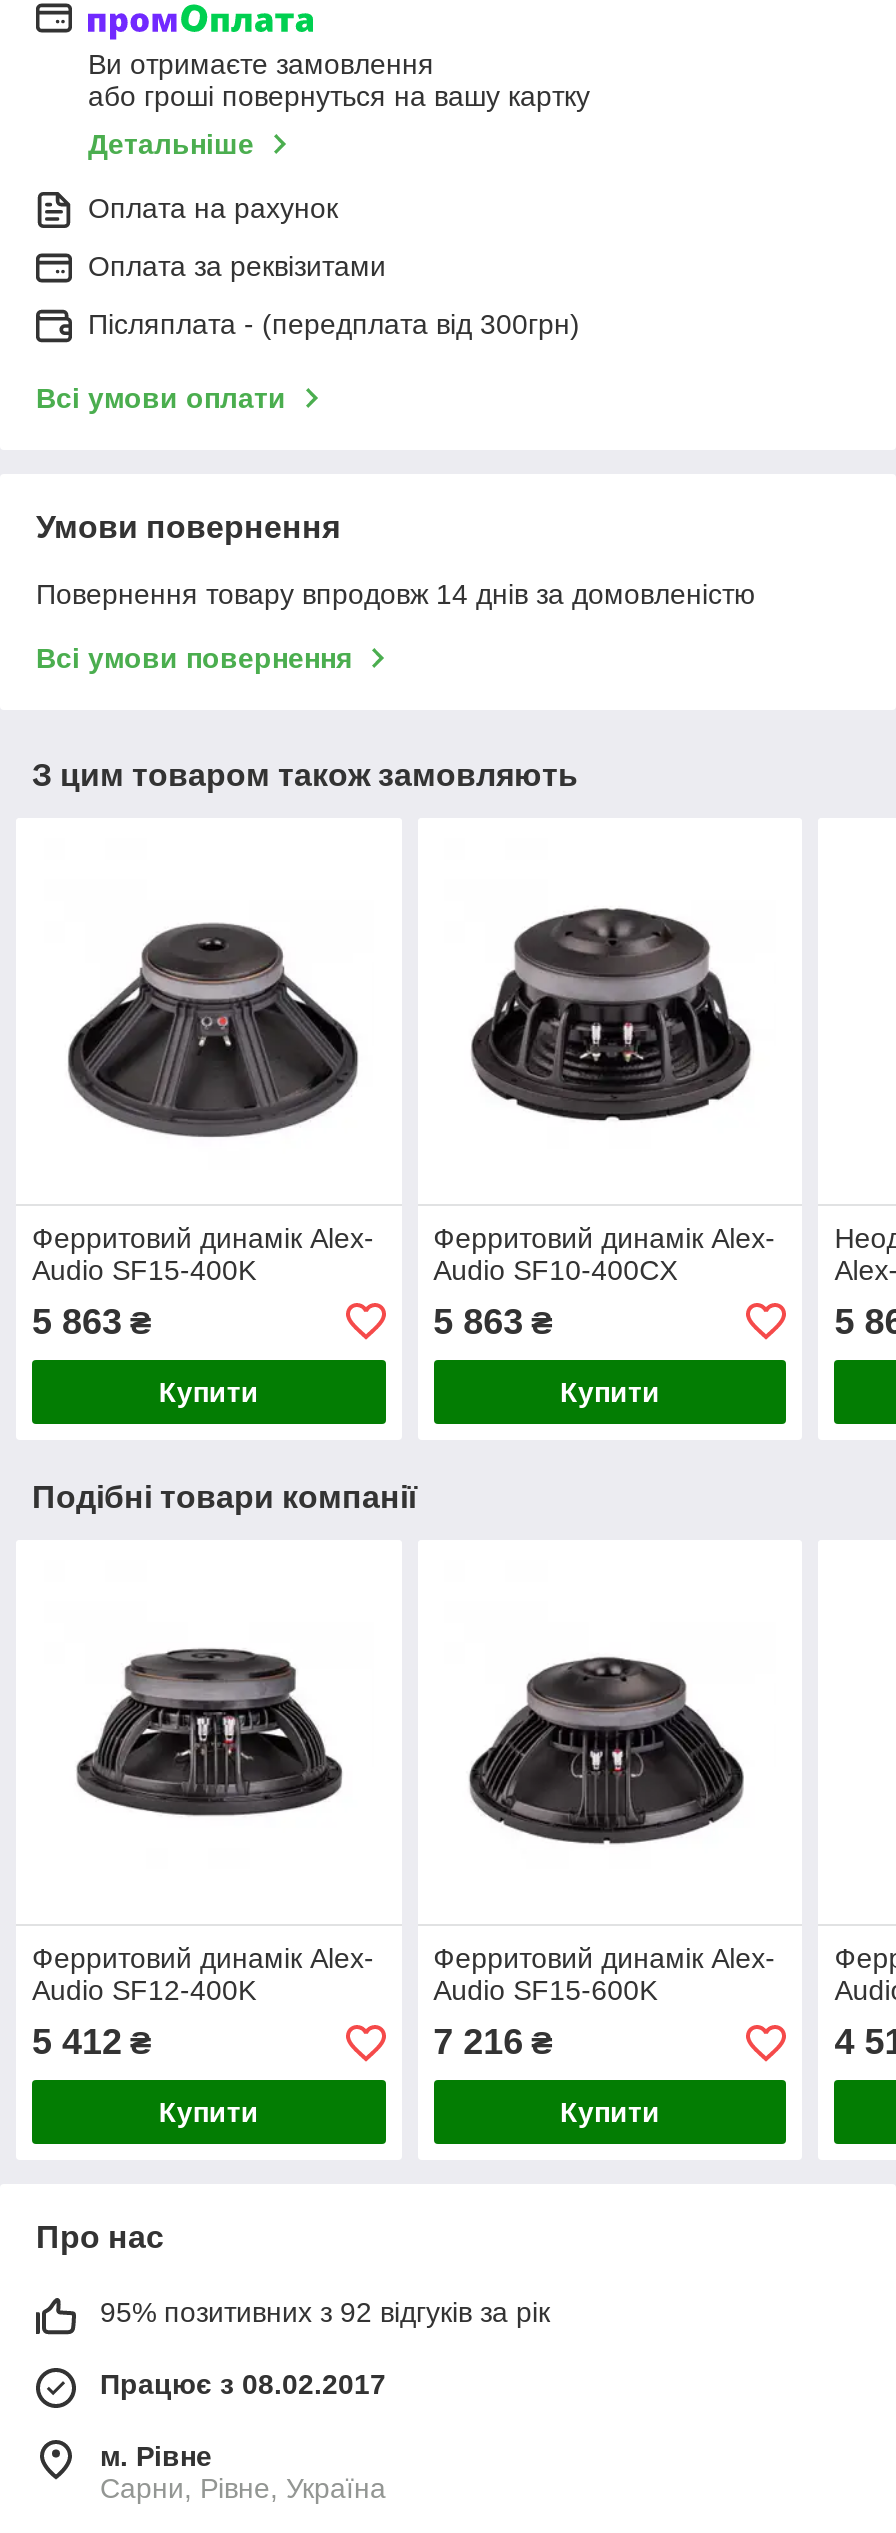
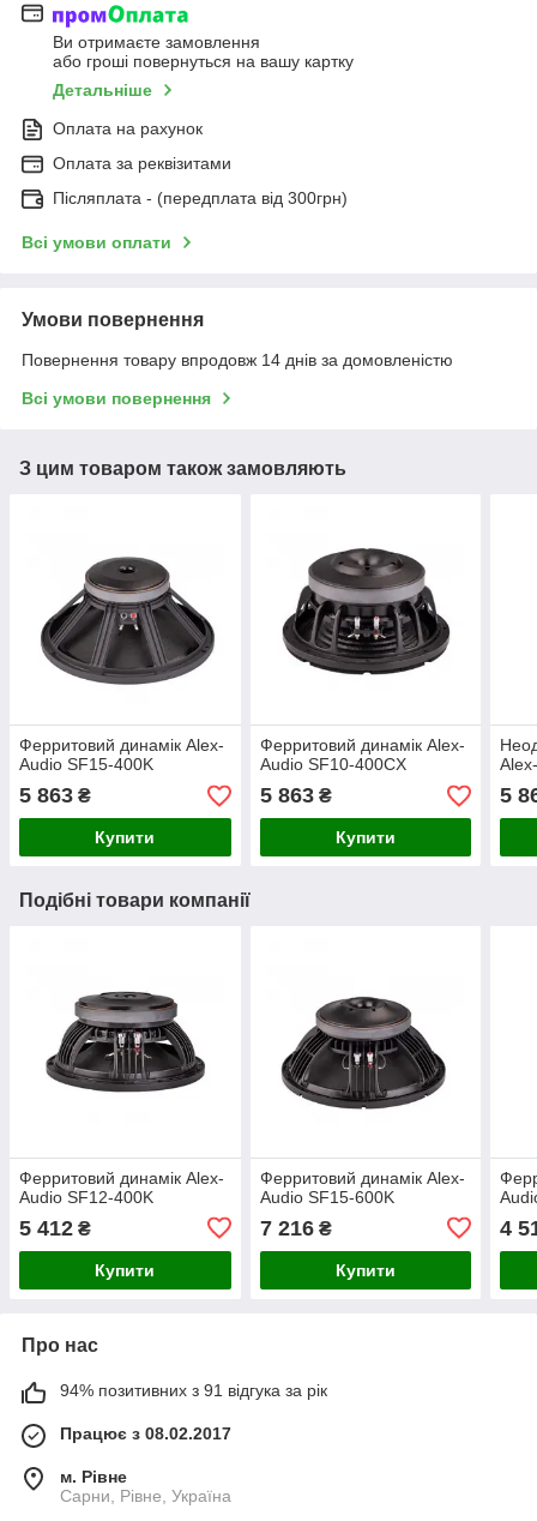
[100,2297,550,2329] 95% позитивних з 92 відгуків за рік -> [60,1381,327,1400] 94% позитивних з 91 відгука за рік

